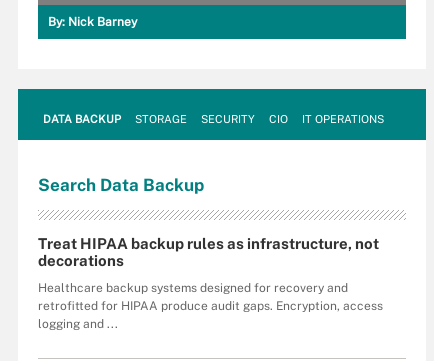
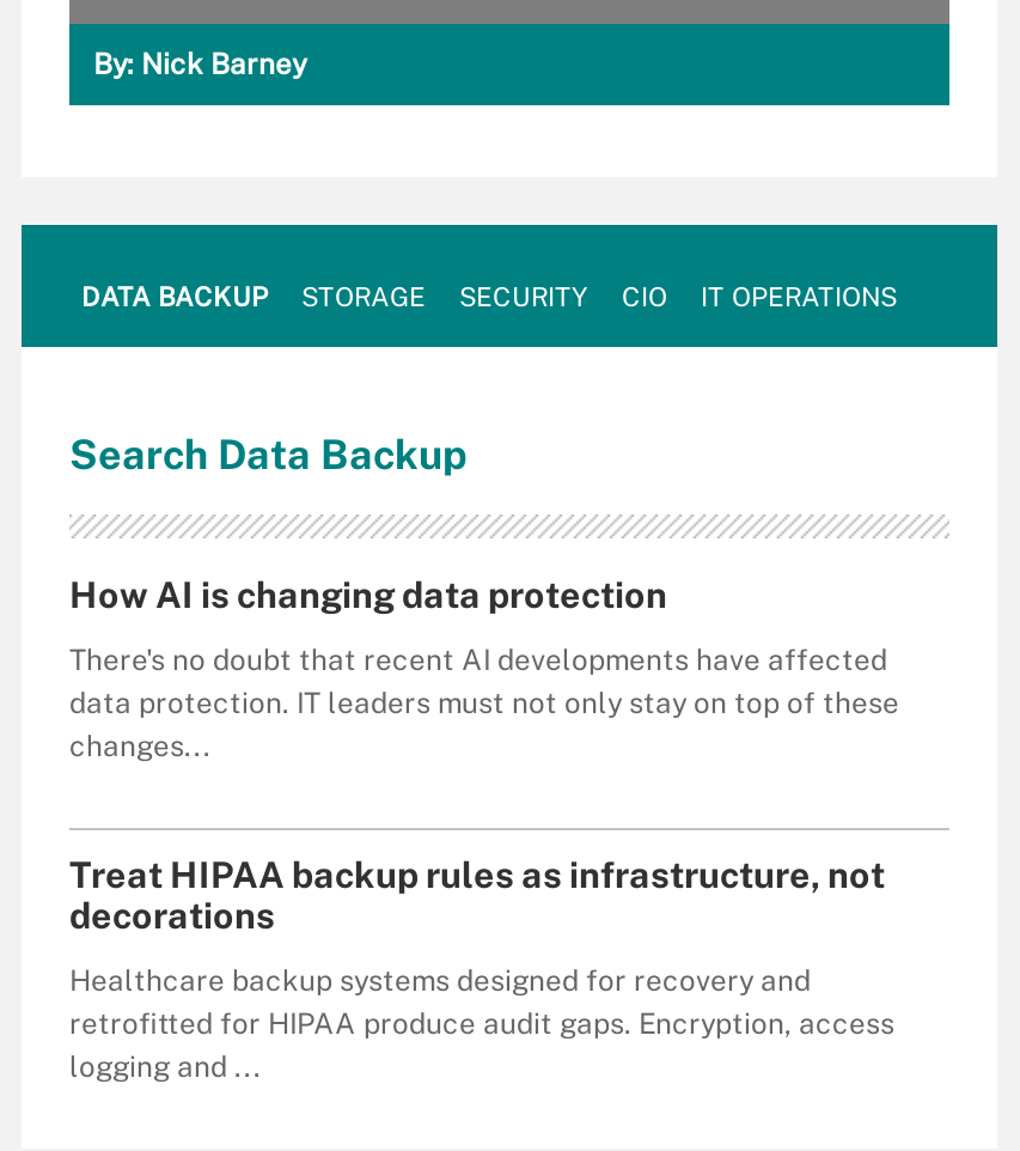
none -> [69,575,899,764] How AI is changing data protection | There's no doubt that recent AI developments have affected | data protection. IT leaders must not only stay on top of these | changes...

